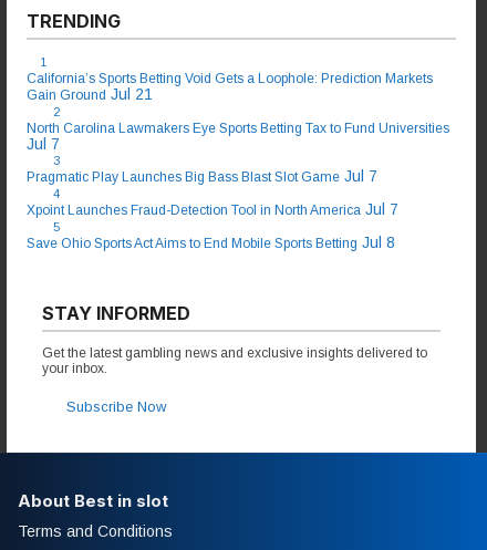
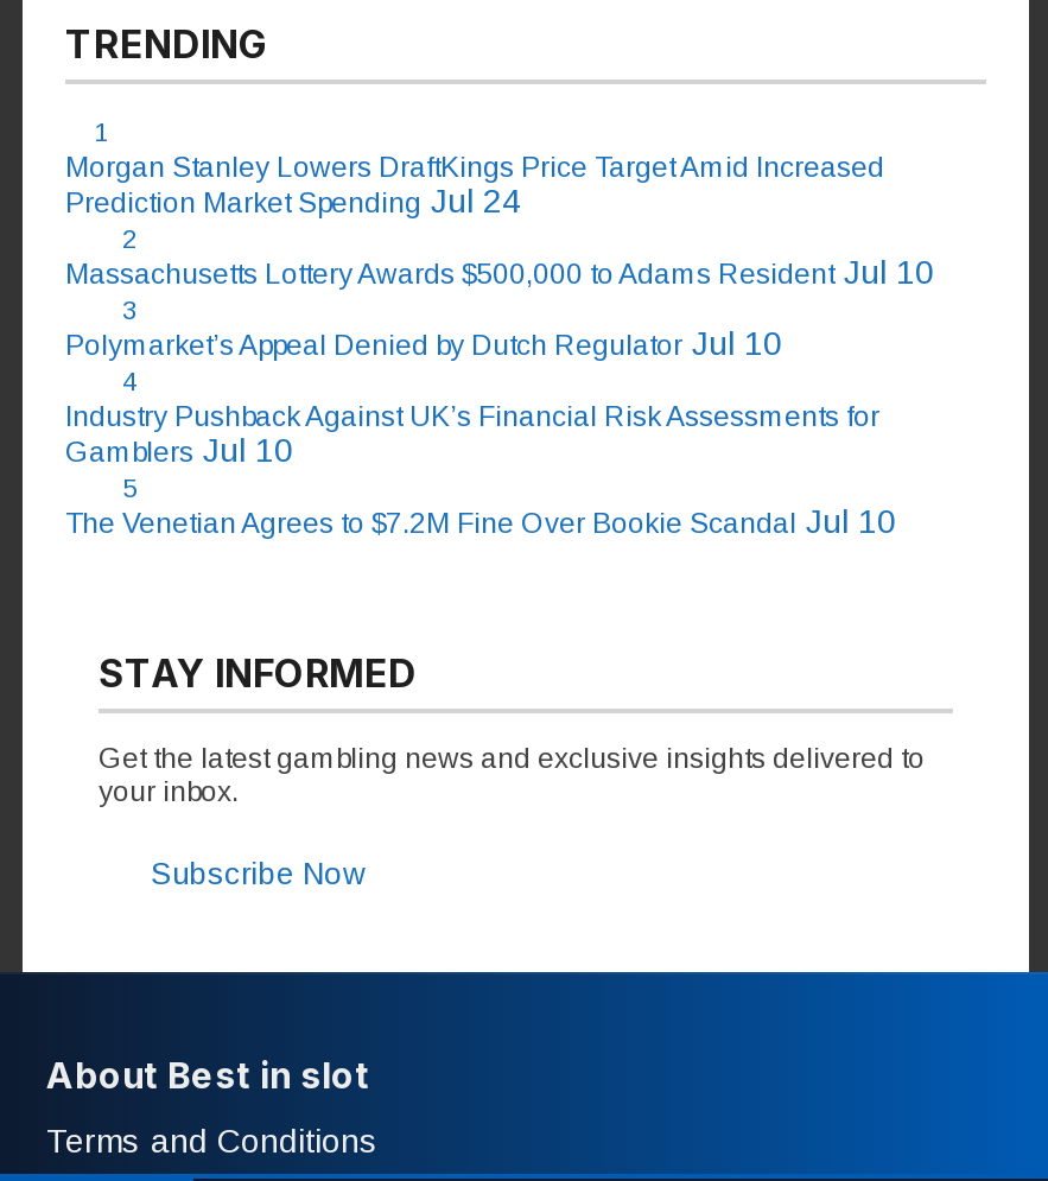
[27,71,433,103] California’s Sports Betting Void Gets a Loophole: Prediction Markets | Gain Ground Jul 21 -> [65,151,884,220] Morgan Stanley Lowers DraftKings Price Target Amid Increased | Prediction Market Spending Jul 24
[27,121,449,153] North Carolina Lawmakers Eye Sports Betting Tax to Fund Universities | Jul 7 -> [65,253,934,291] Massachusetts Lottery Awards $500,000 to Adams Resident Jul 10
[27,167,377,185] Pragmatic Play Launches Big Bass Blast Slot Game Jul 7 -> [65,325,782,362] Polymarket’s Appeal Denied by Dutch Regulator Jul 10
[27,201,398,218] Xpoint Launches Fraud-Detection Tool in North America Jul 7 -> [65,400,879,469] Industry Pushback Against UK’s Financial Risk Assessments for | Gamblers Jul 10
[27,234,395,251] Save Ohio Sports Act Aims to End Mobile Sports Betting Jul 8 -> [65,503,896,541] The Venetian Agrees to $7.2M Fine Over Bookie Scandal Jul 10

